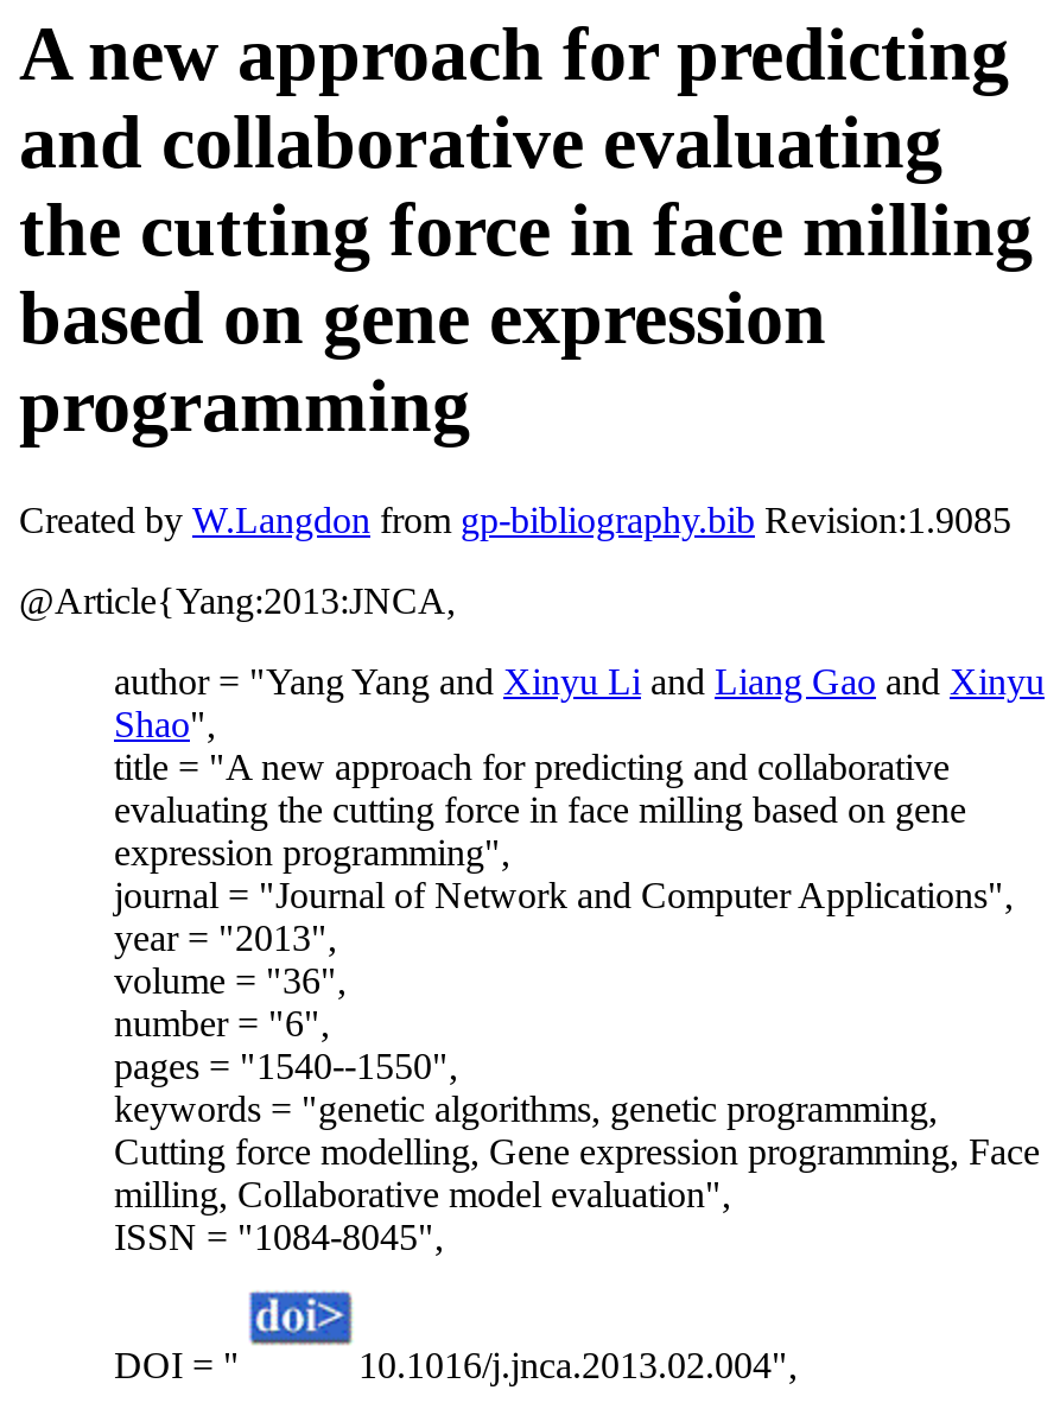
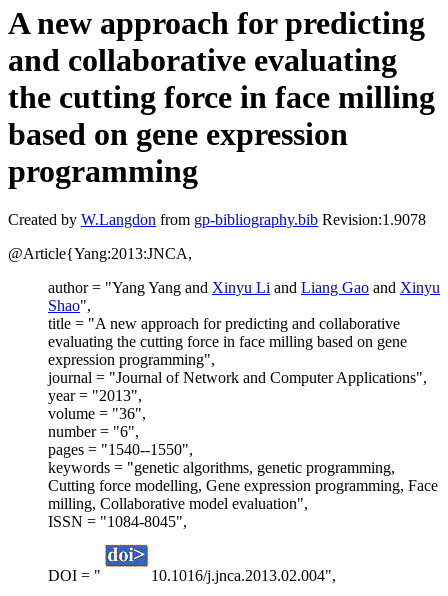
[19,501,1011,541] Created by W.Langdon from gp-bibliography.bib Revision:1.9085 -> [8,211,426,228] Created by W.Langdon from gp-bibliography.bib Revision:1.9078

